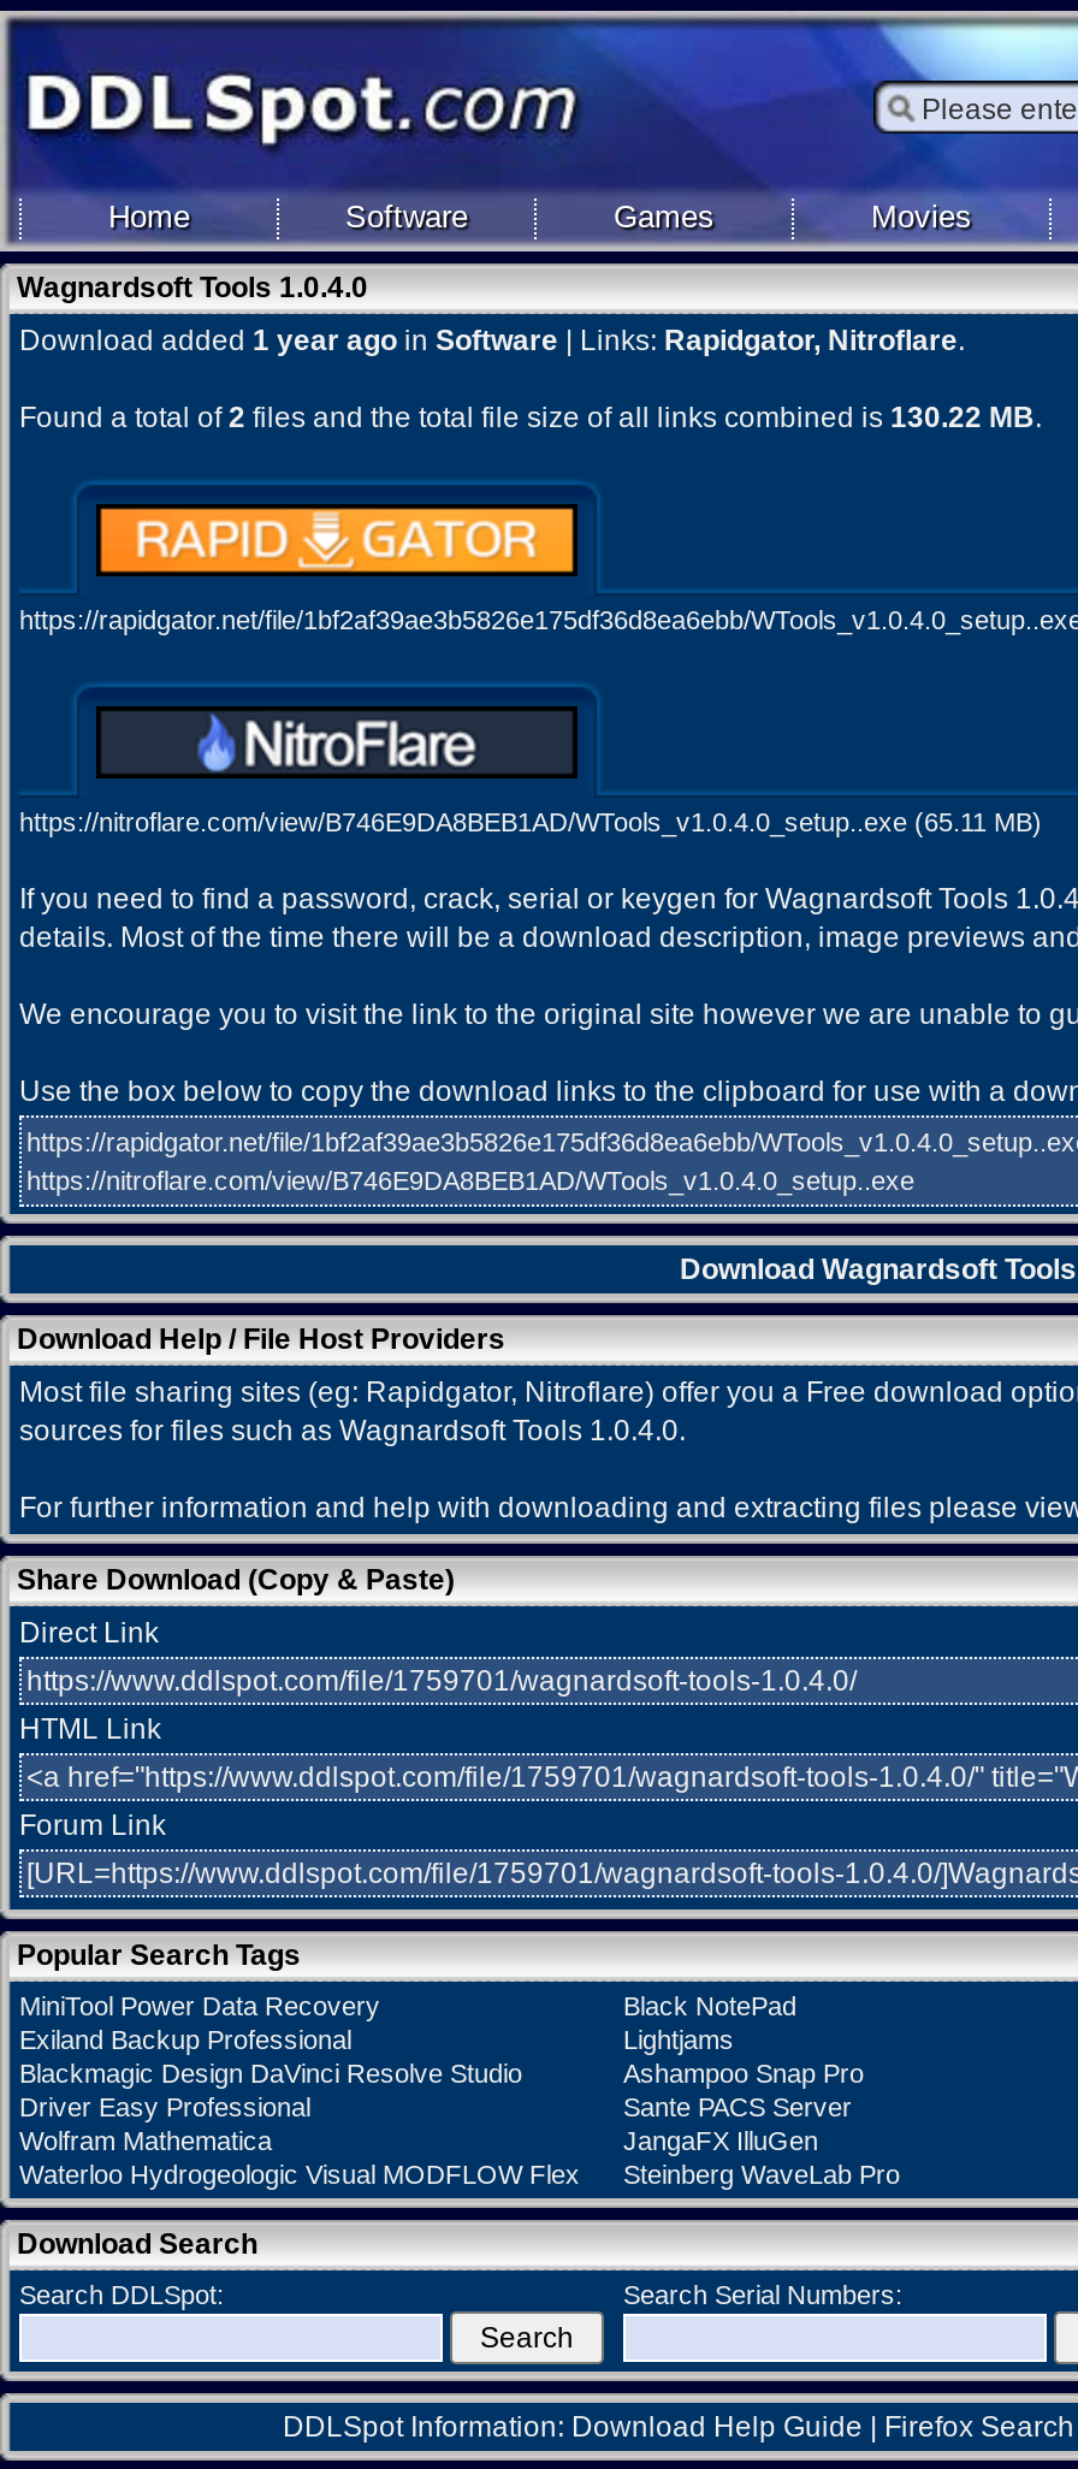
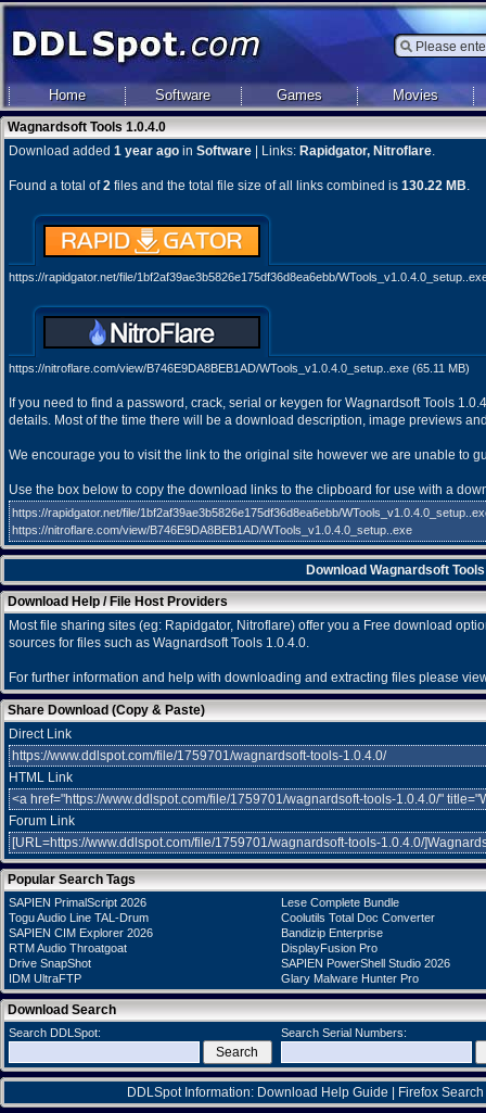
[19,1991,900,2189] MiniTool Power Data Recovery | Black NotePad | Exiland Backup Professional | Lightjams | Blackmagic Design DaVinci Resolve Studio | Ashampoo Snap Pro | Driver Easy Professional | Sante PACS Server | Wolfram Mathematica | JangaFX IlluGen | Waterloo Hydrogeologic Visual MODFLOW Flex | Steinberg WaveLab Pro -> [9,896,450,985] SAPIEN PrimalScript 2026 | Lese Complete Bundle | Togu Audio Line TAL-Drum | Coolutils Total Doc Converter | SAPIEN CIM Explorer 2026 | Bandizip Enterprise | RTM Audio Throatgoat | DisplayFusion Pro | Drive SnapShot | SAPIEN PowerShell Studio 2026 | IDM UltraFTP | Glary Malware Hunter Pro

